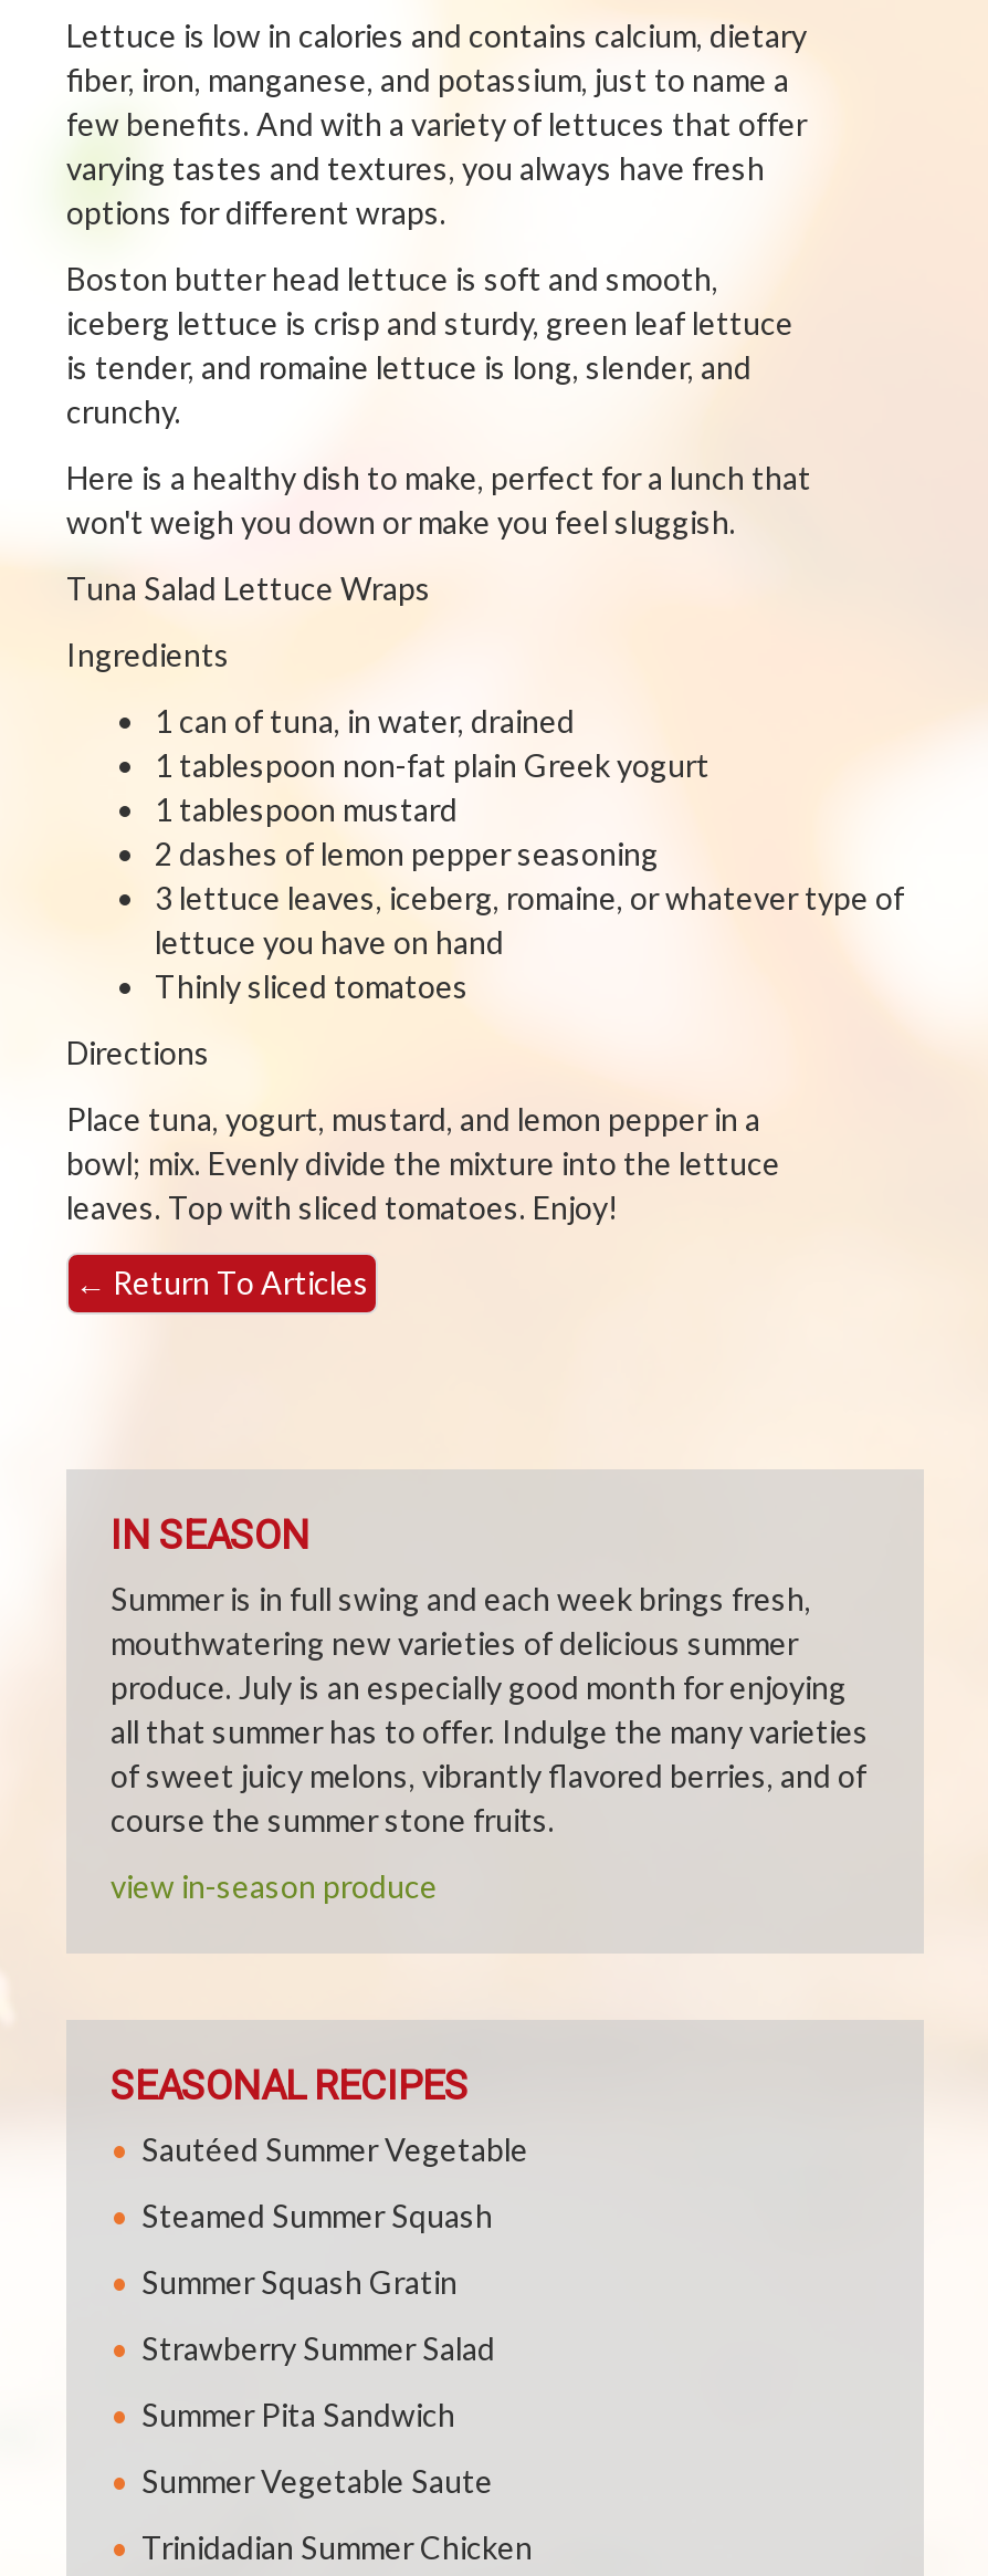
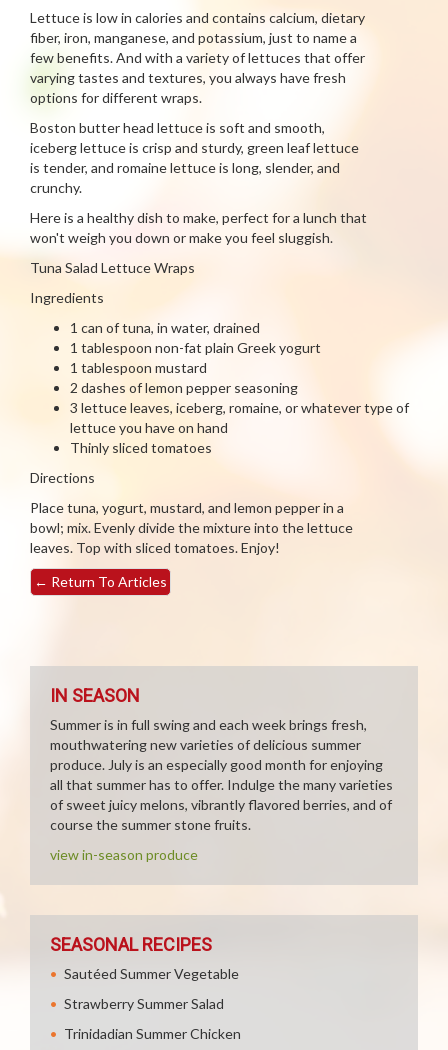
[141,2197,493,2301] Steamed Summer Squash | Summer Squash Gratin -> none
[141,2396,493,2500] Summer Pita Sandwich | Summer Vegetable Saute -> none

